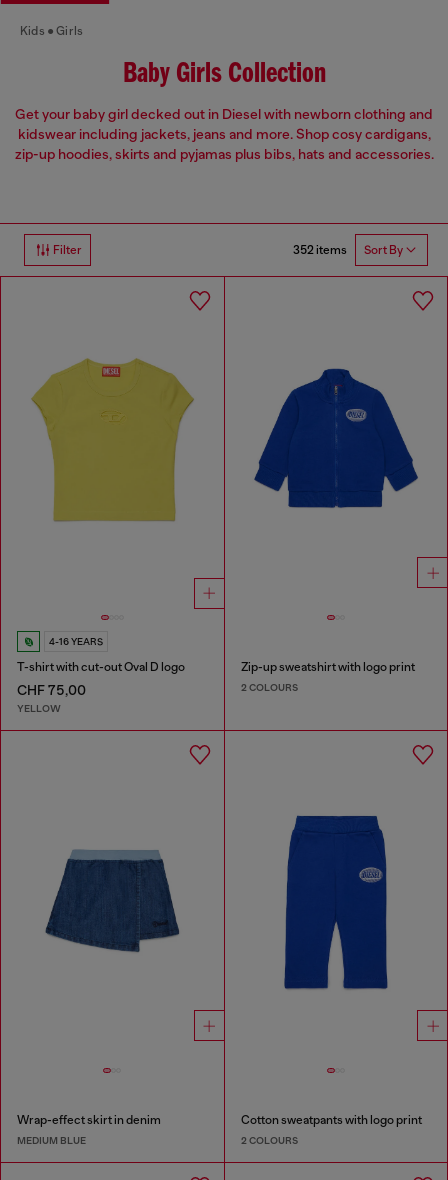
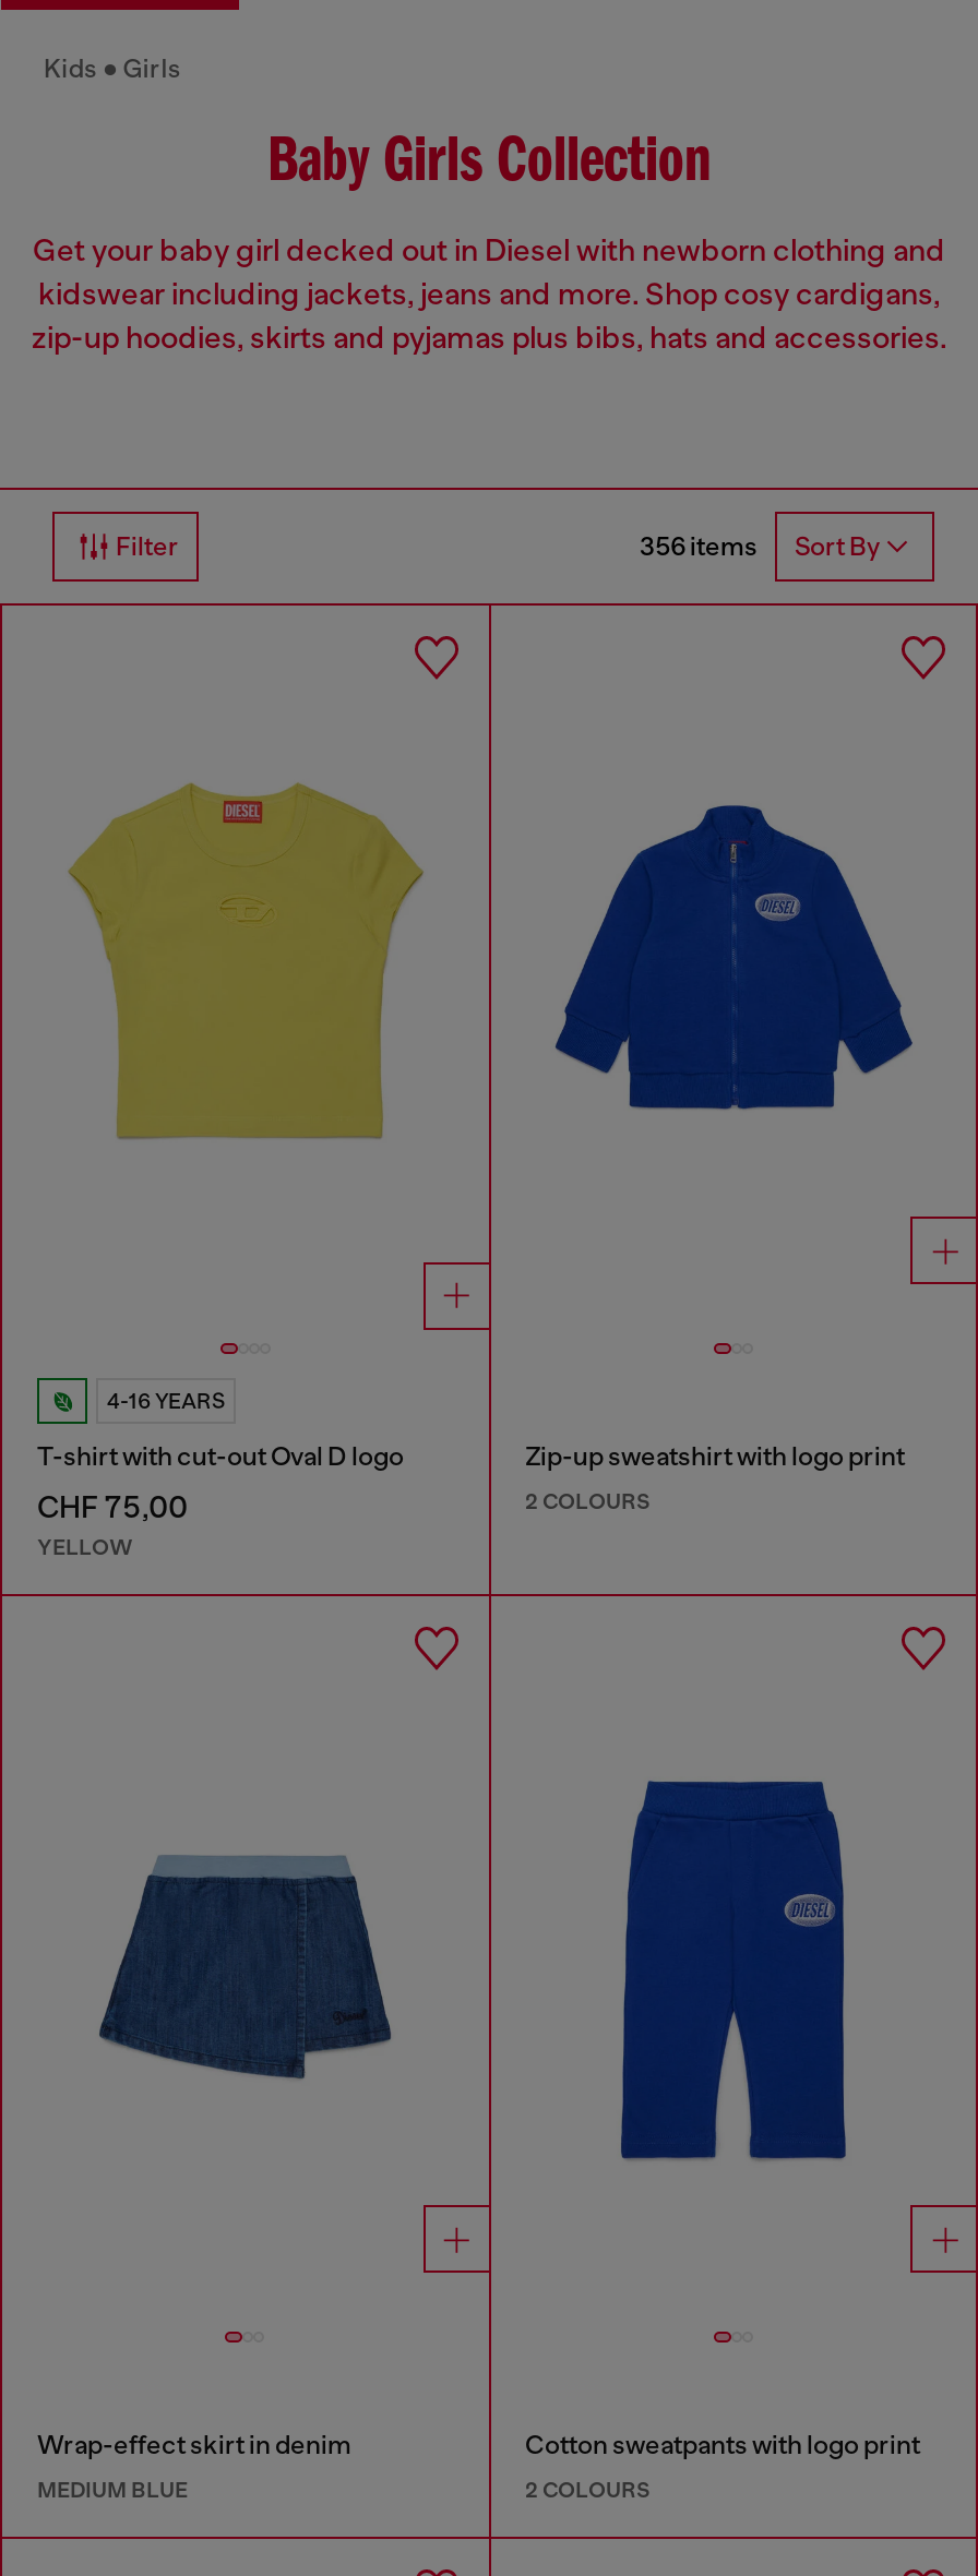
[293,243,403,257] 352 items Sort By -> [640,531,880,563] 356 items Sort By

